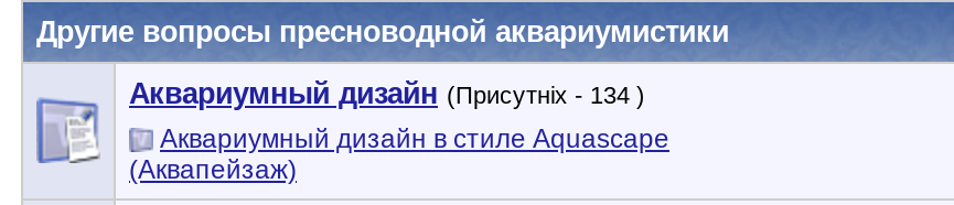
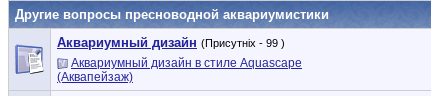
[129,77,645,110] Аквариумный дизайн (Присутніх - 134 ) -> [57,35,285,50] Аквариумный дизайн (Присутніх - 99 )

